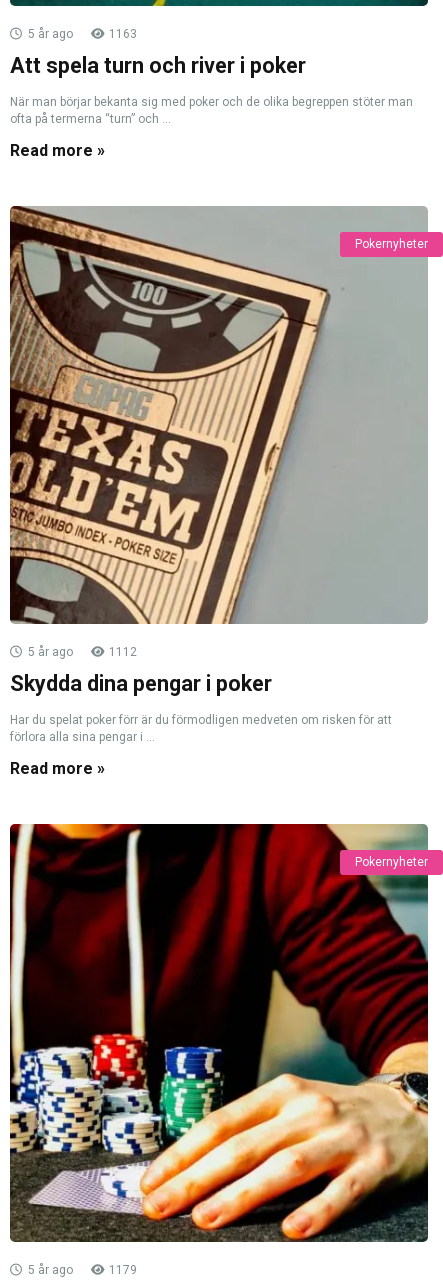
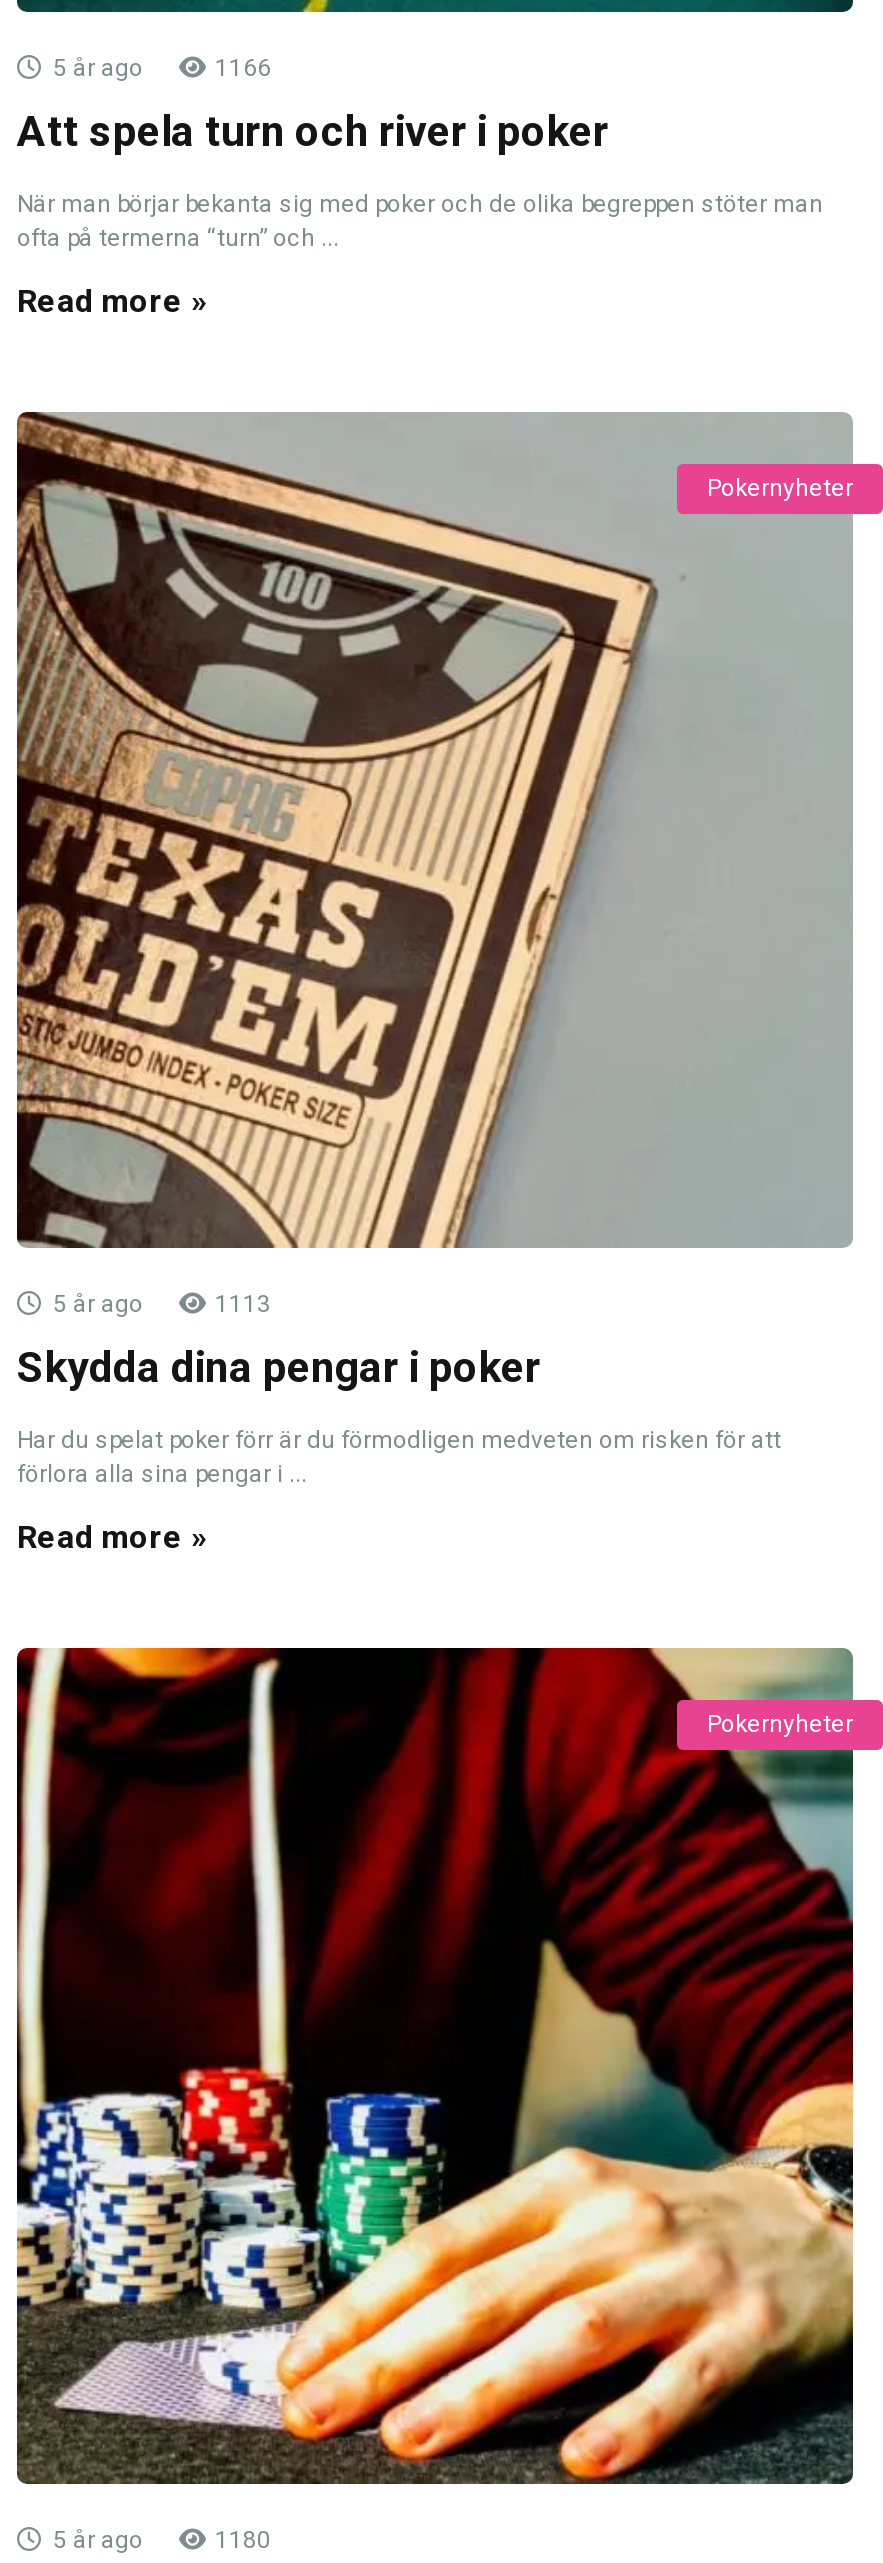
[106,27,137,41] 1163 -> [209,54,271,82] 1166
[106,645,137,659] 1112 -> [209,1290,271,1318] 1113
[106,1263,137,1277] 1179 -> [209,2526,271,2554] 1180

